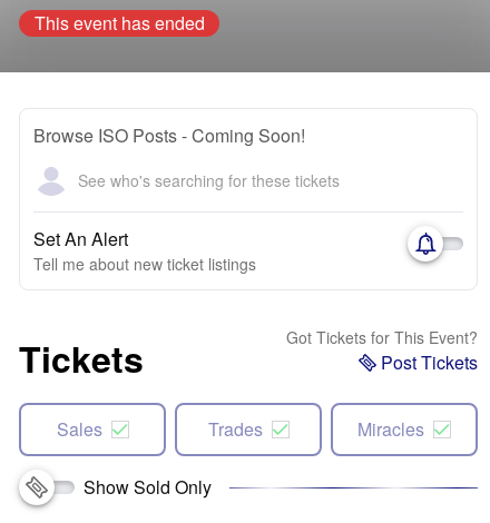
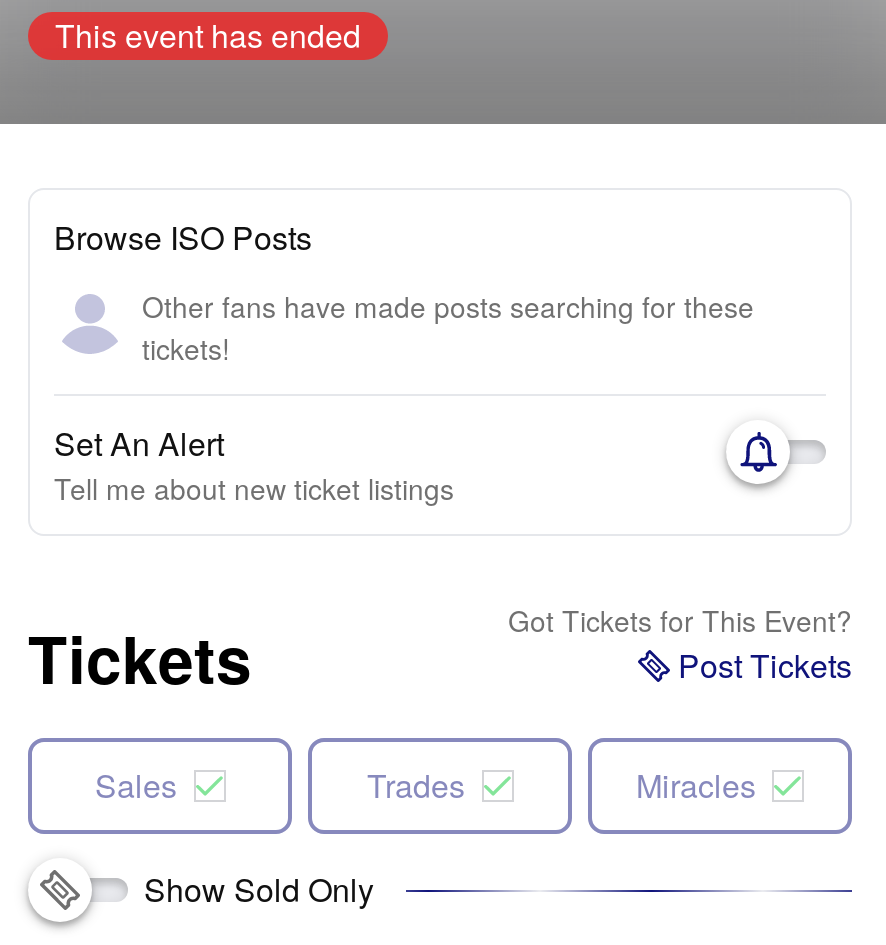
[33,122,305,148] Browse ISO Posts - Coming Soon! -> [54,214,312,260] Browse ISO Posts
[78,169,340,191] See who's searching for these tickets -> [142,286,754,368] Other fans have made posts searching for these | tickets!

